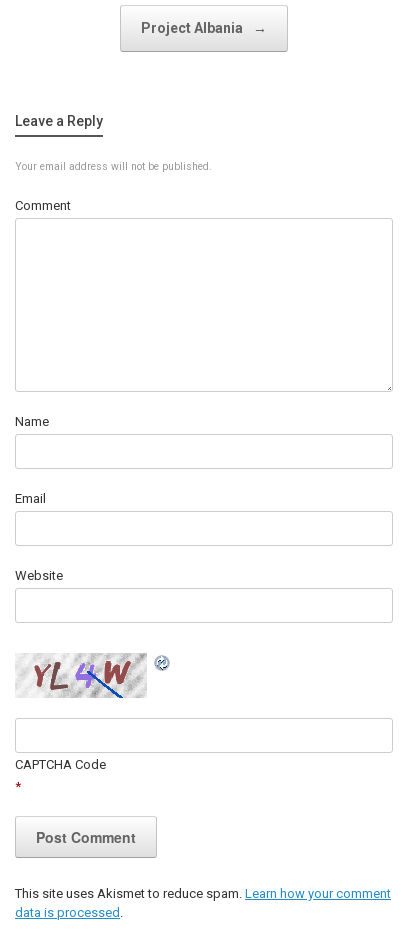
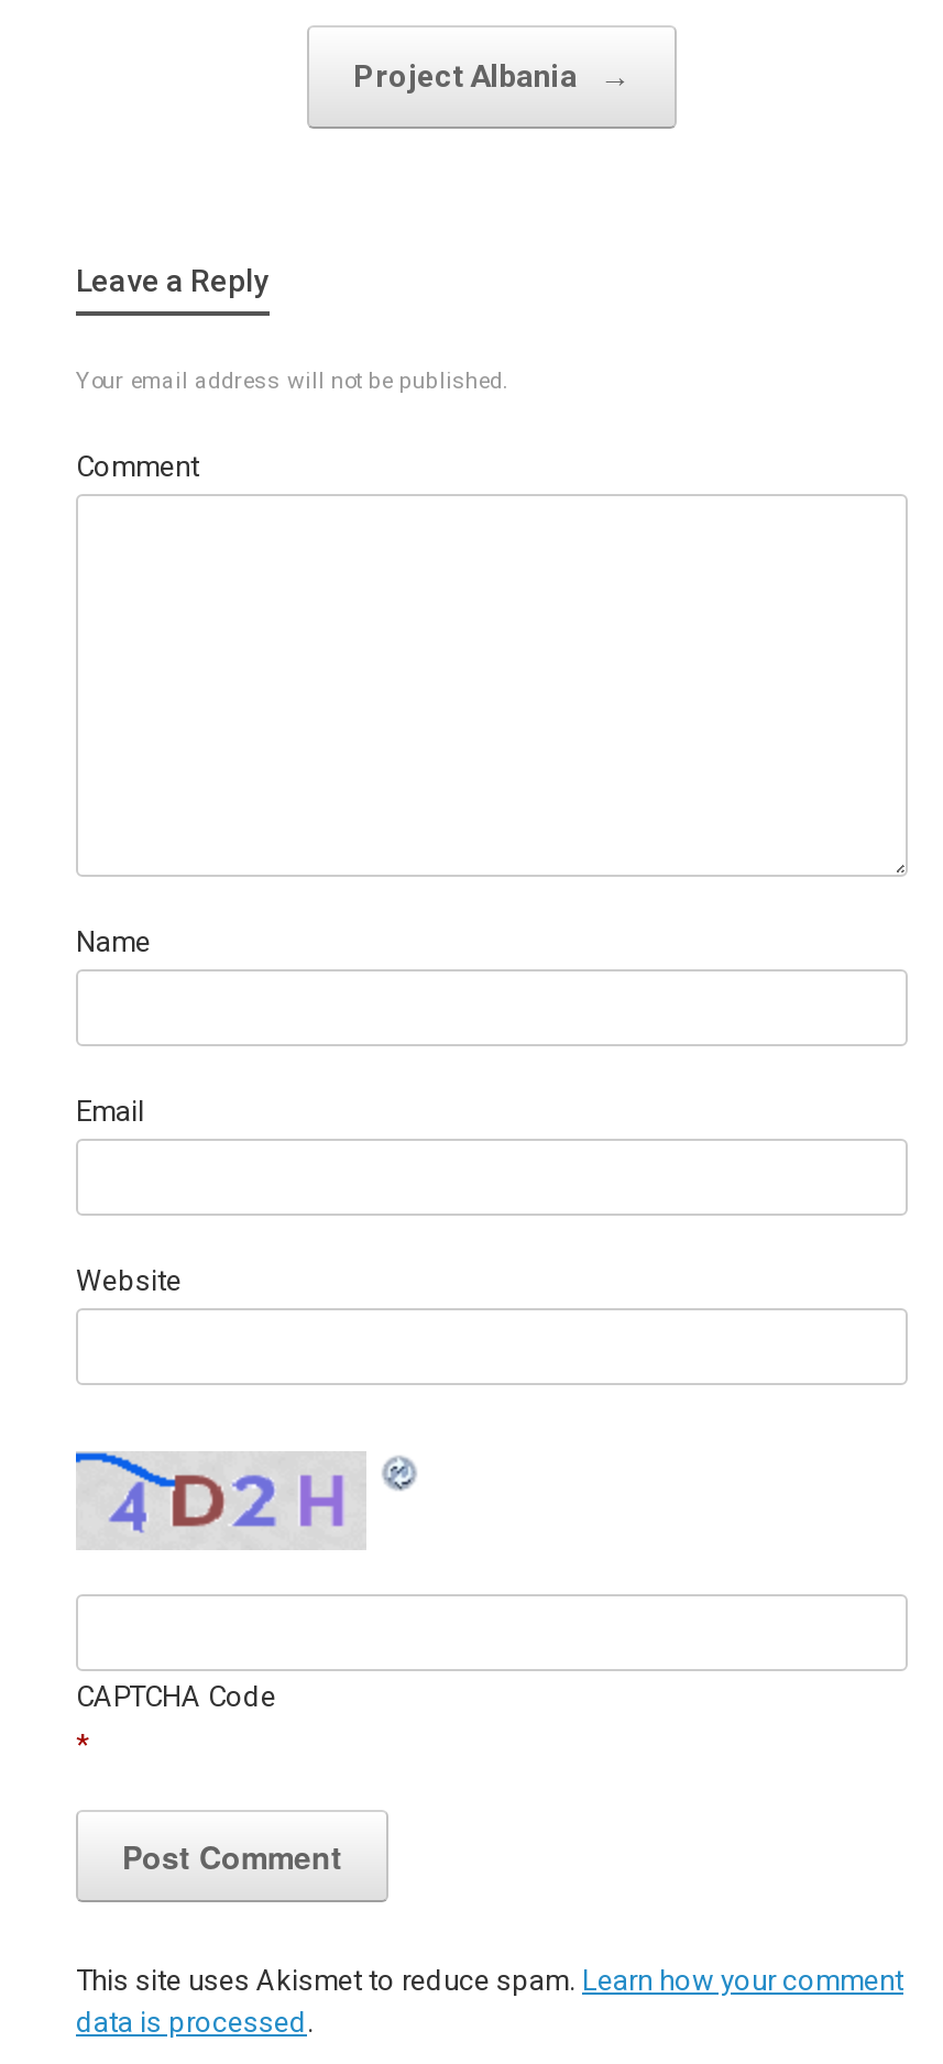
[15,653,146,699] [image] -> [74,1449,364,1550] [image]

